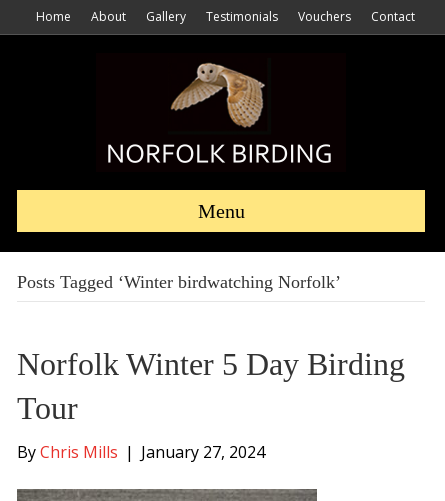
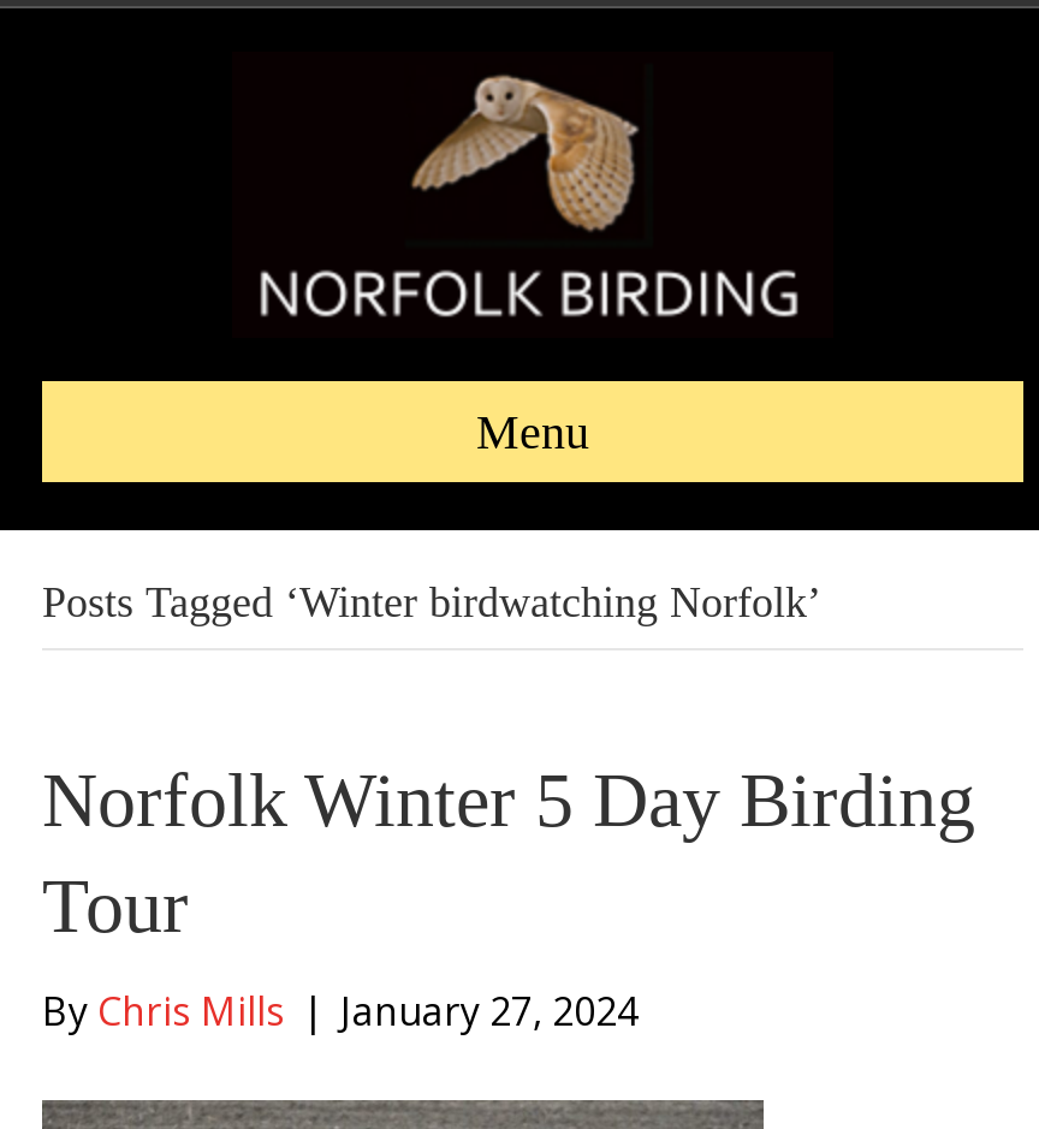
[36,8,415,25] Home | About | Gallery | Testimonials | Vouchers | Contact -> none

